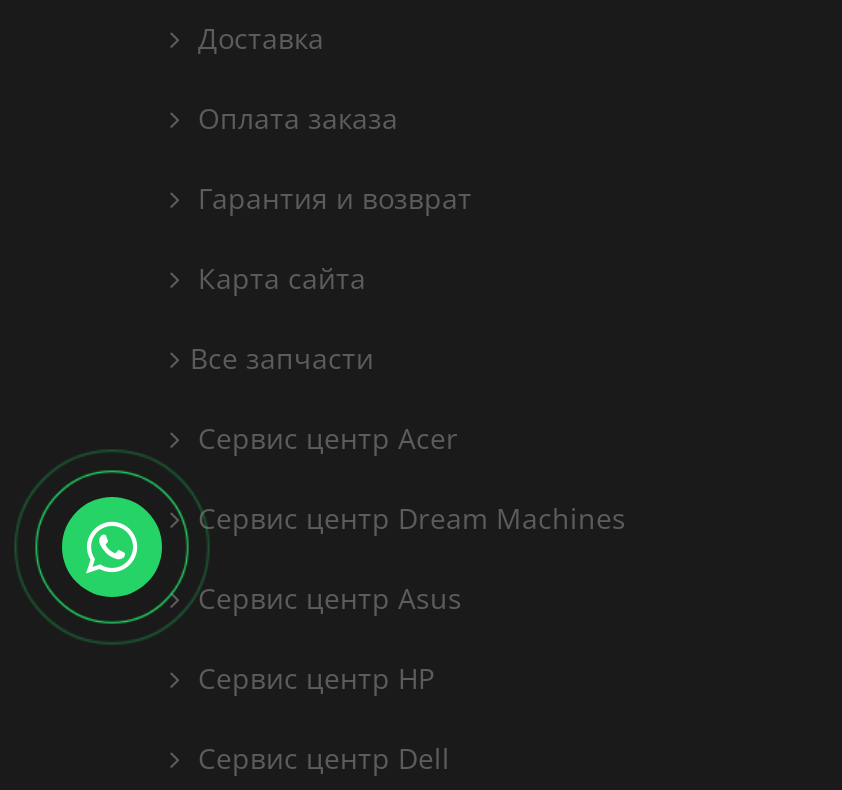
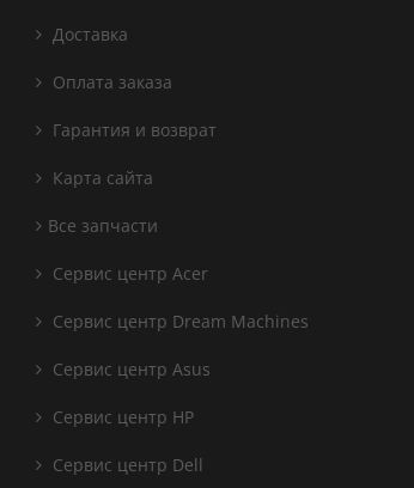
[12,447,212,647] [image] -> none

